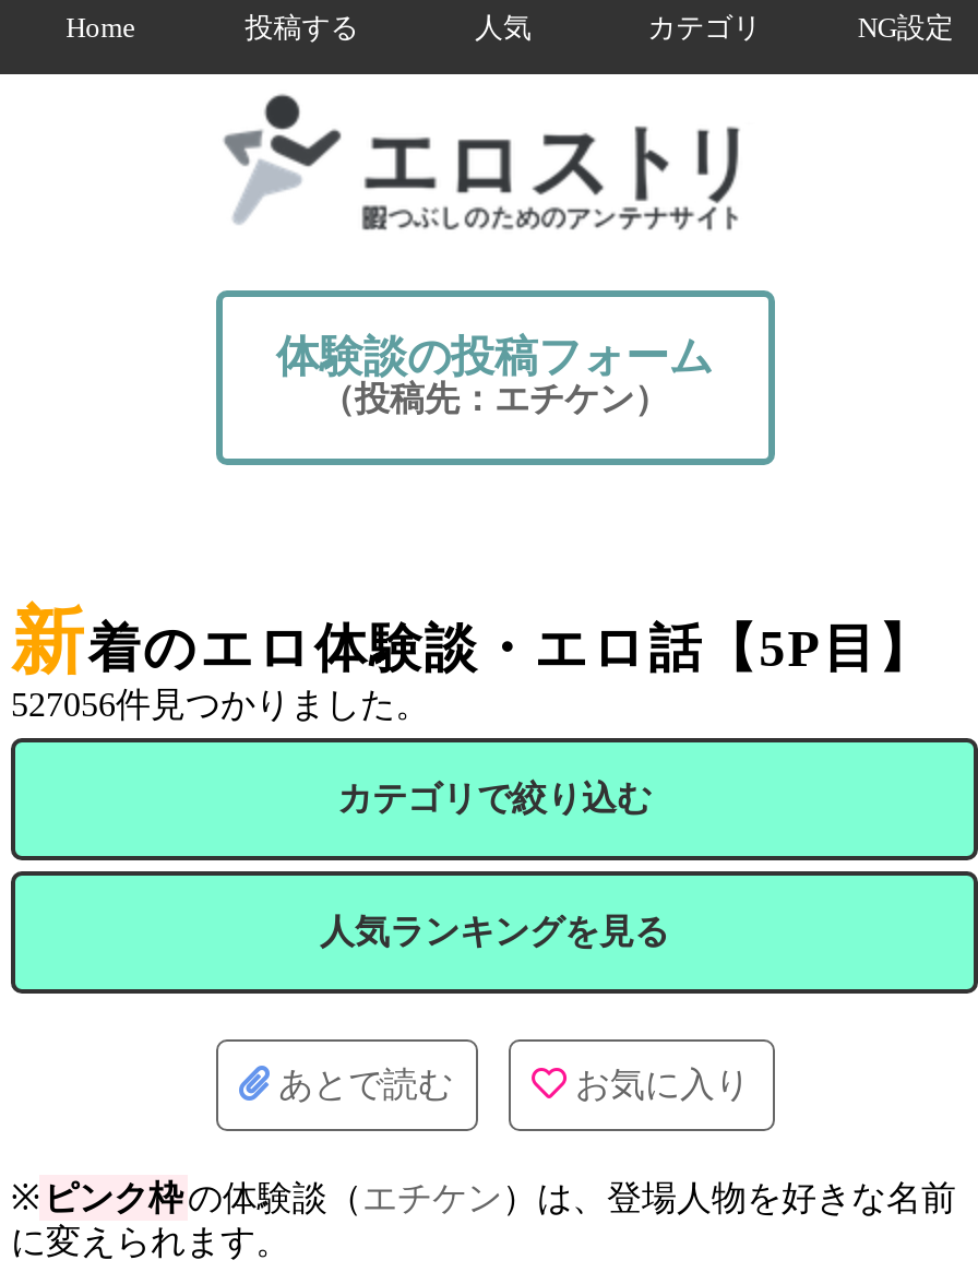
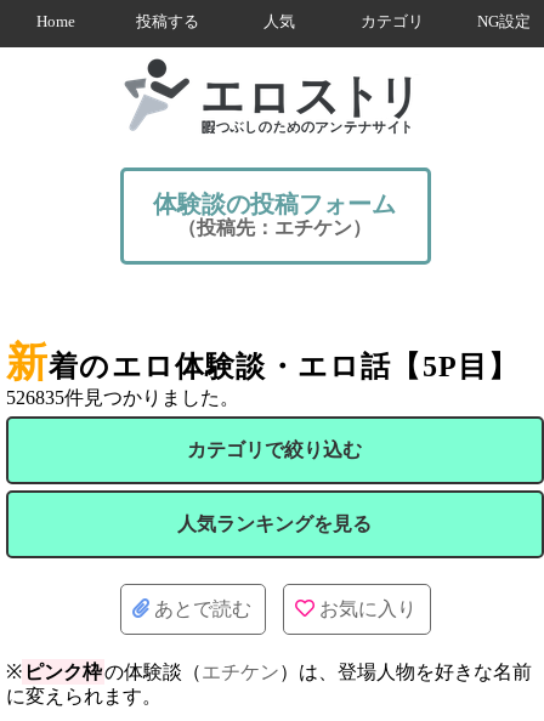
[11,686,430,723] 527056件見つかりました。 -> [6,387,239,408] 526835件見つかりました。

